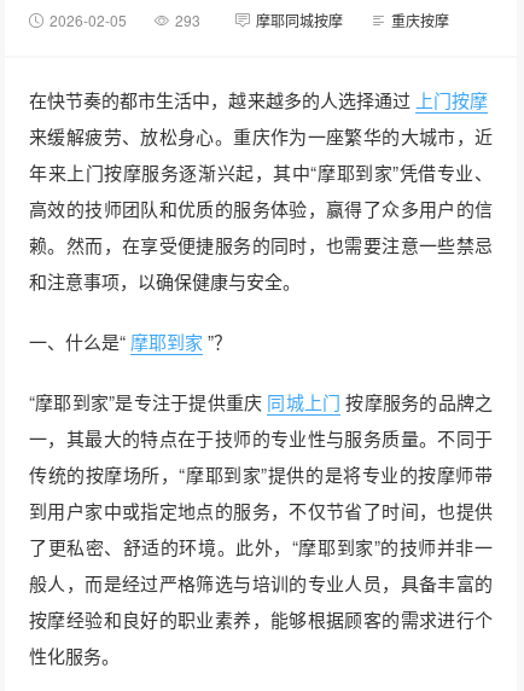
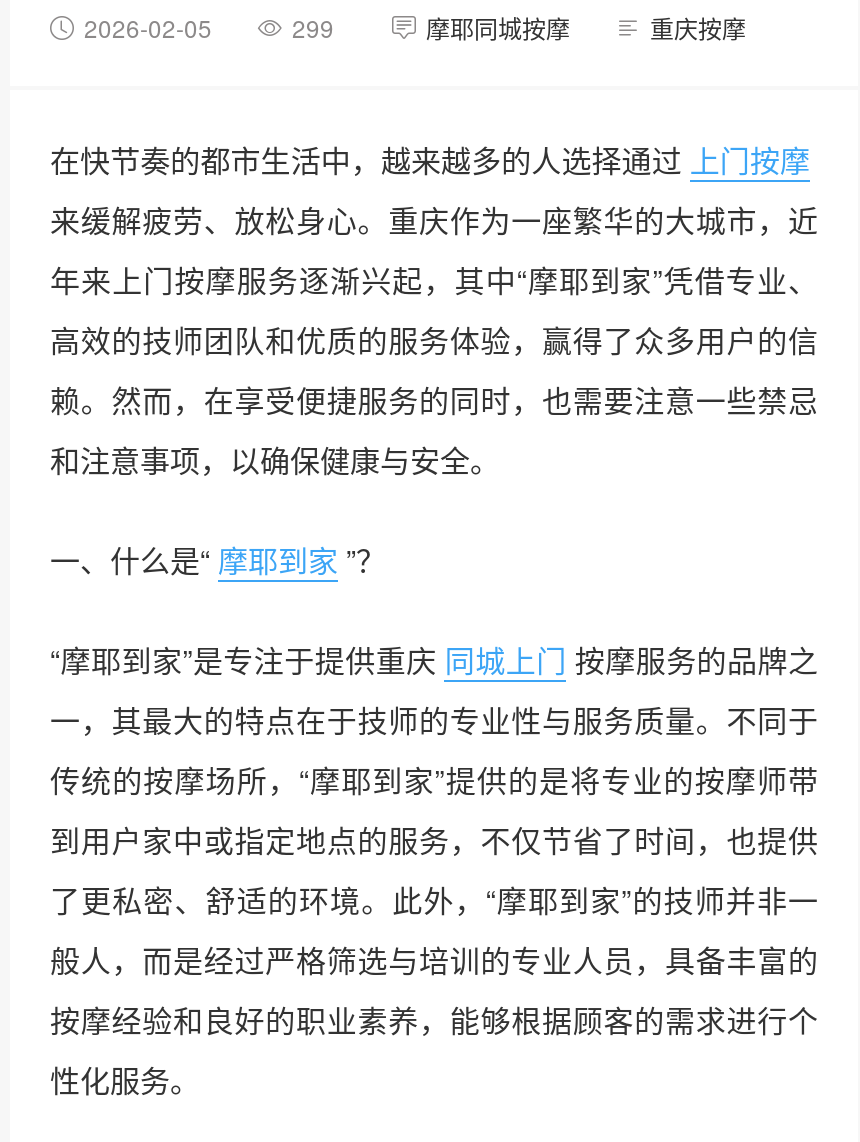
[175,9,200,30] 293 -> [292,10,334,44] 299

